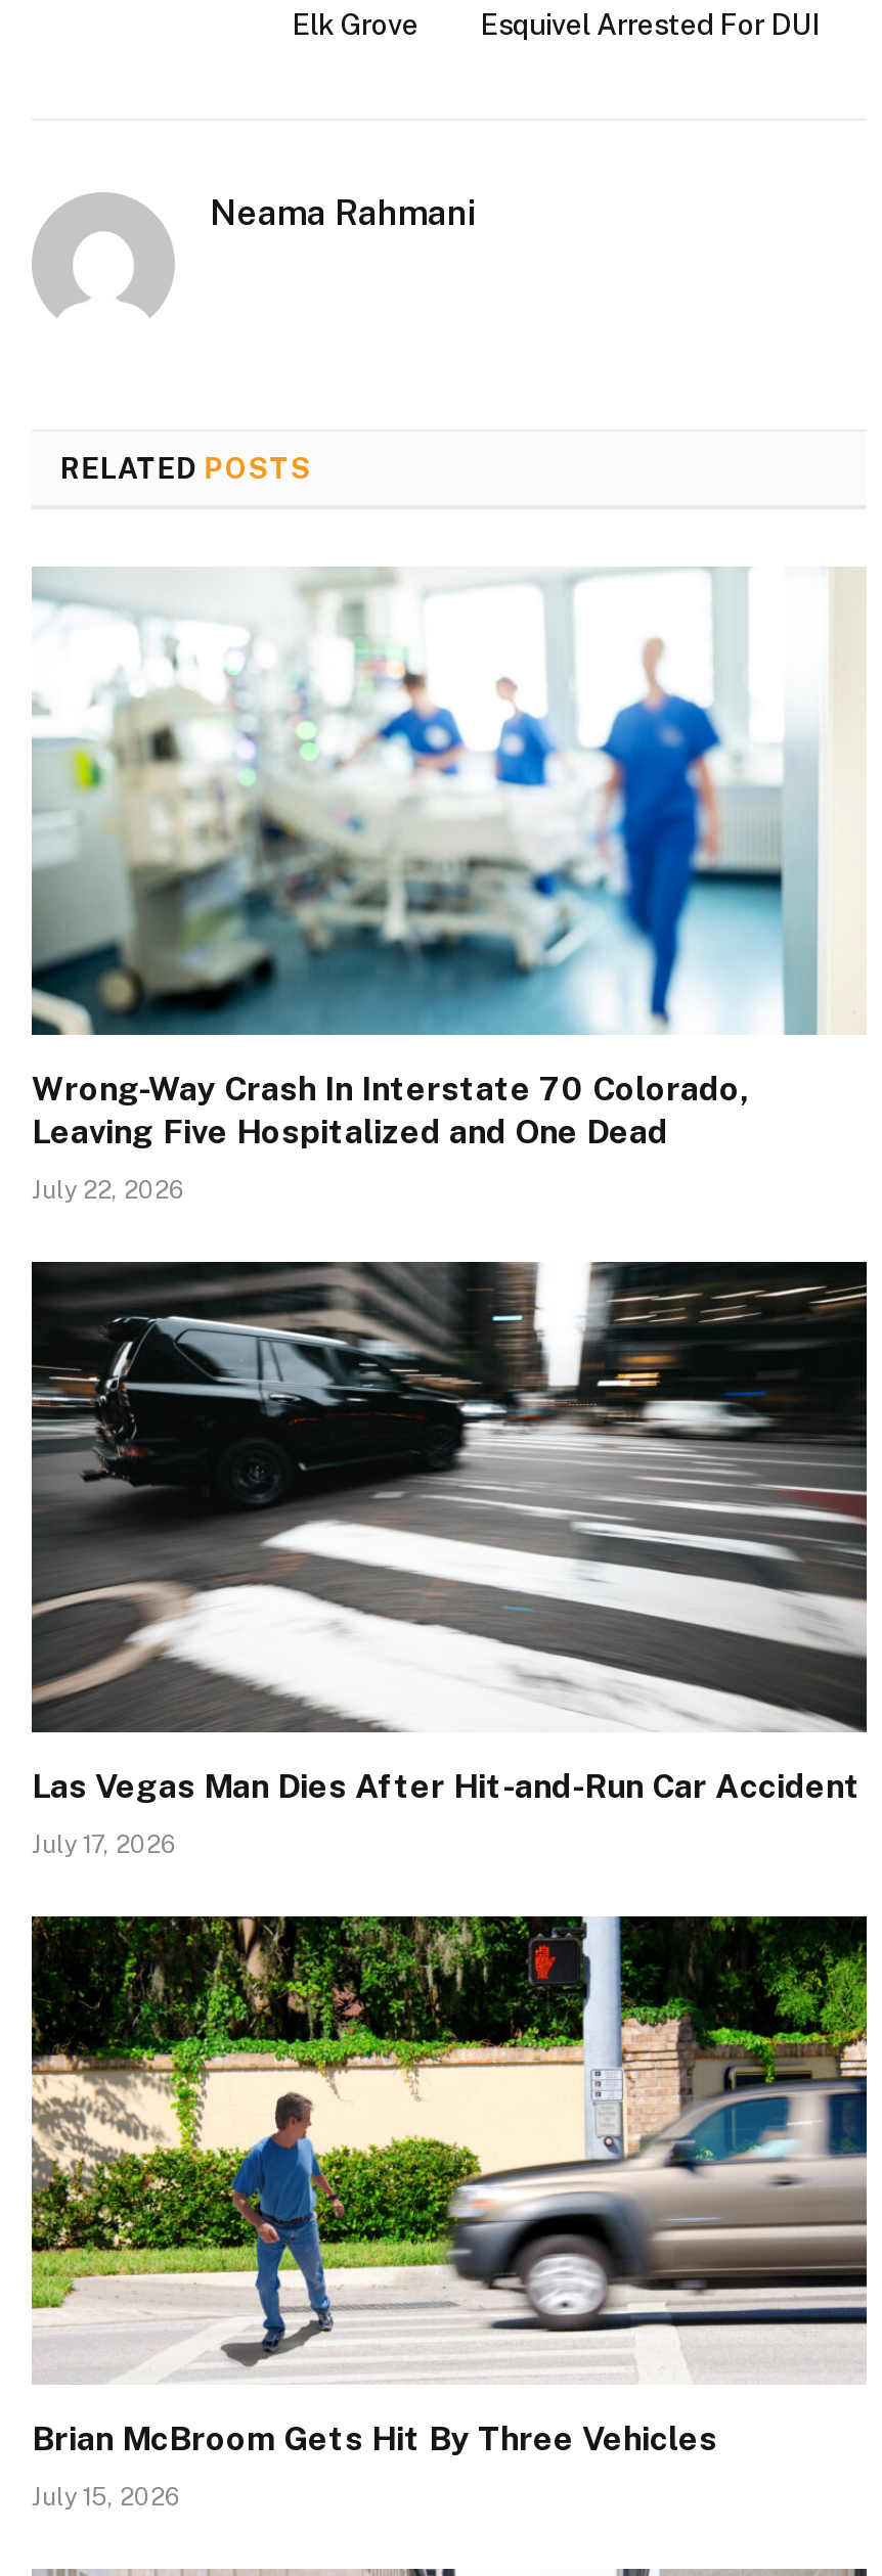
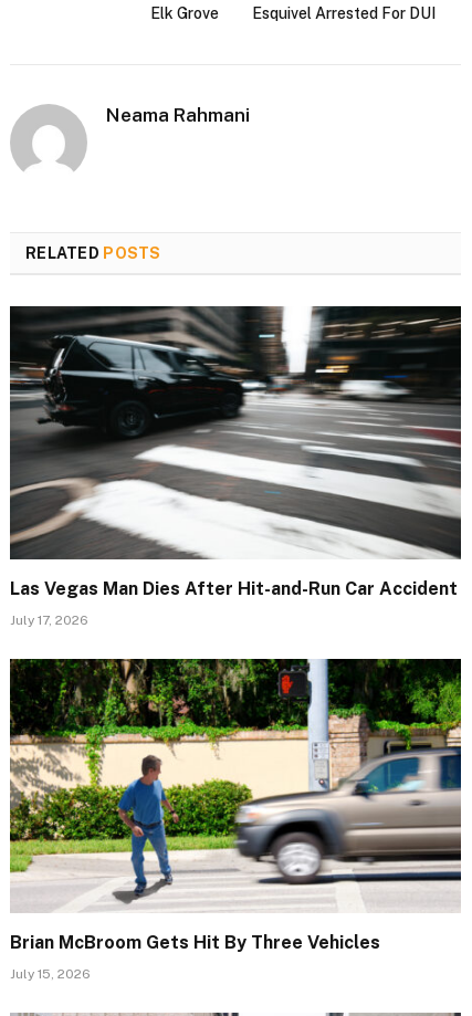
[32,567,865,1205] [image] | Wrong-Way Crash In Interstate 70 Colorado, | Leaving Five Hospitalized and One Dead | July 22, 2026 -> none

